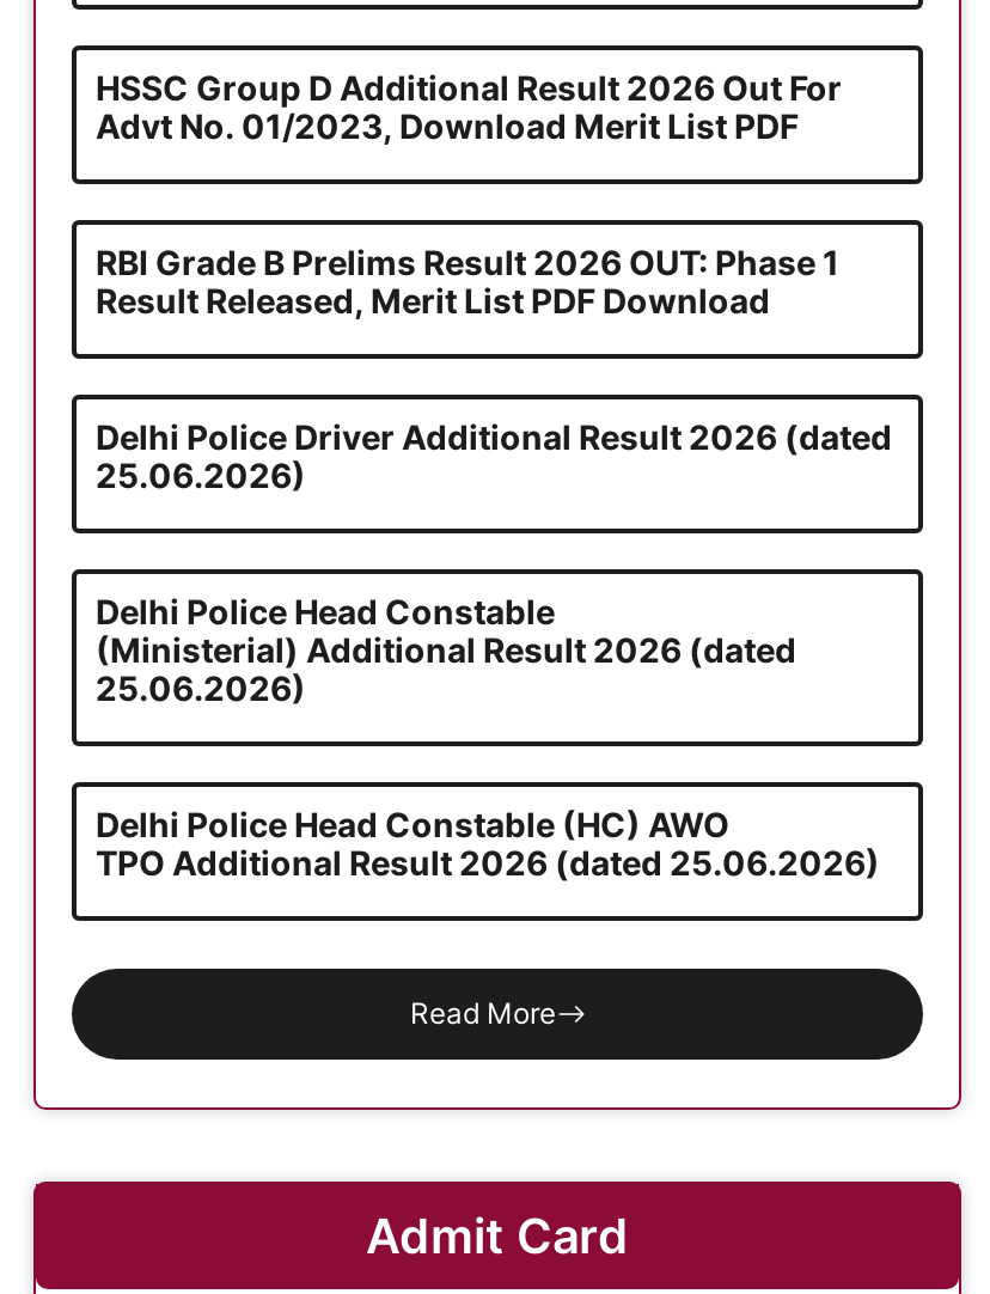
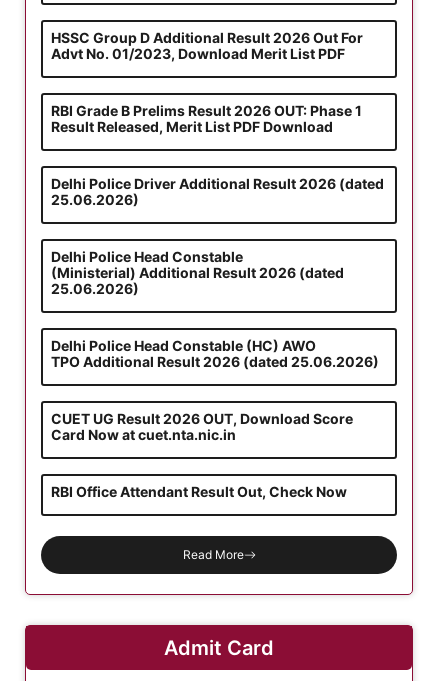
none -> [51,410,353,500] CUET UG Result 2026 OUT, Download Score | Card Now at cuet.nta.nic.in | RBI Office Attendant Result Out, Check Now

